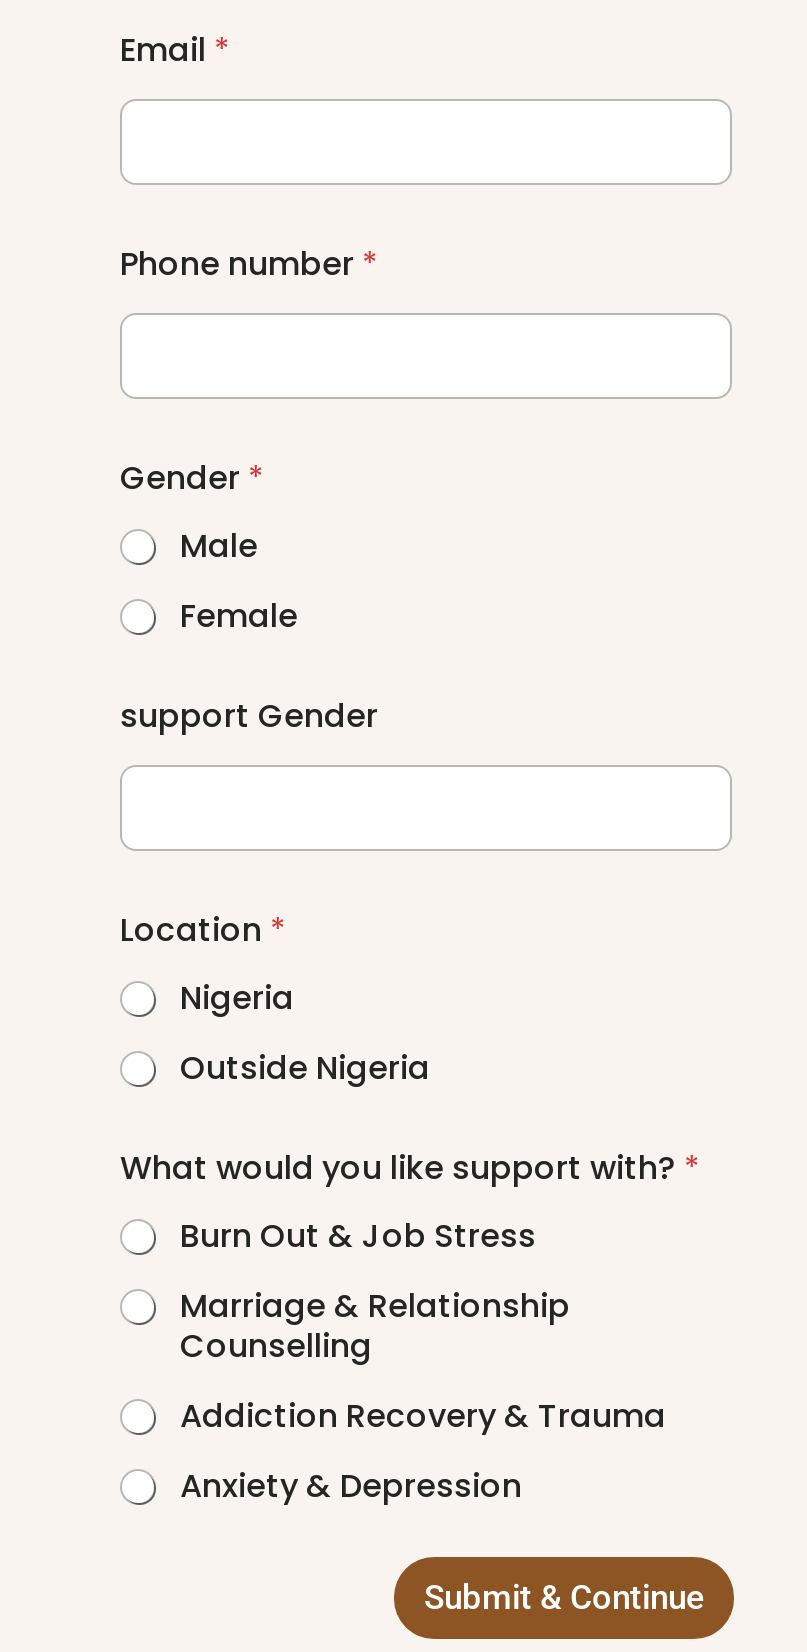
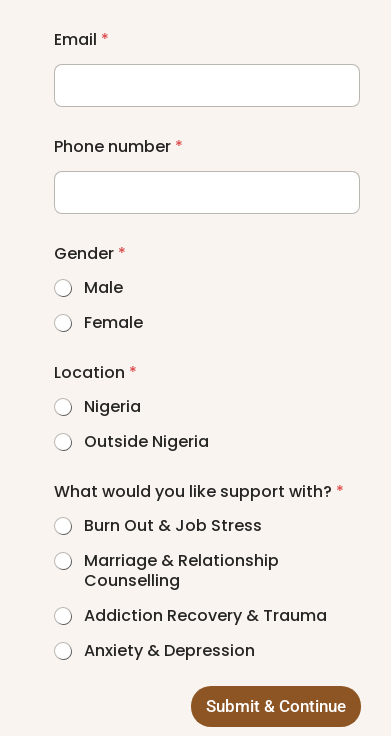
[120,692,378,738] support Gender -> none

